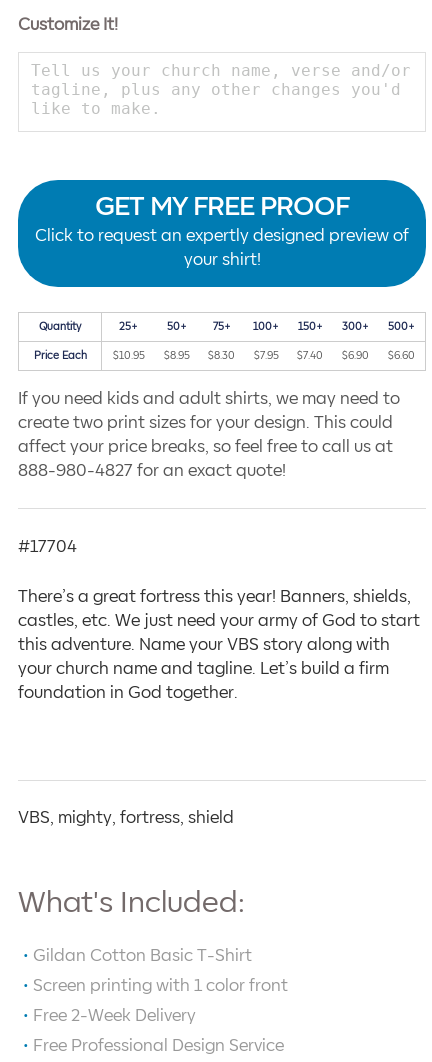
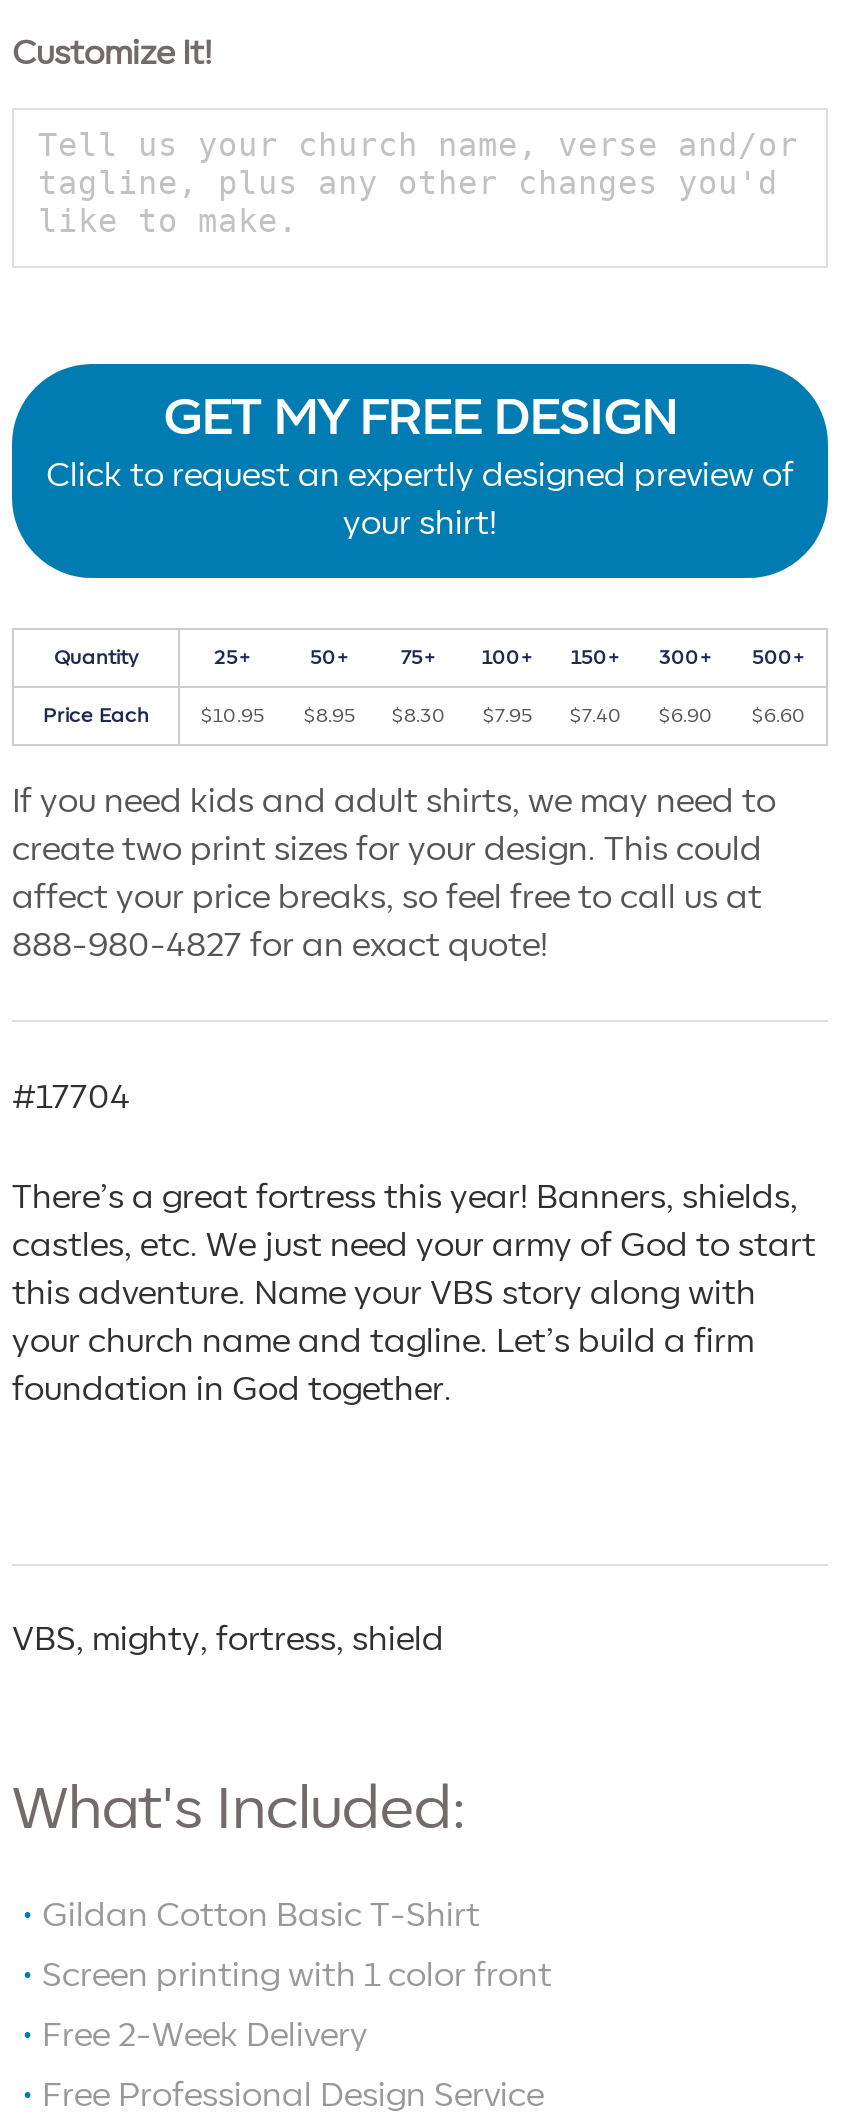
[95,195,349,219] GET MY FREE PROOF -> [163,394,677,442] GET MY FREE DESIGN

